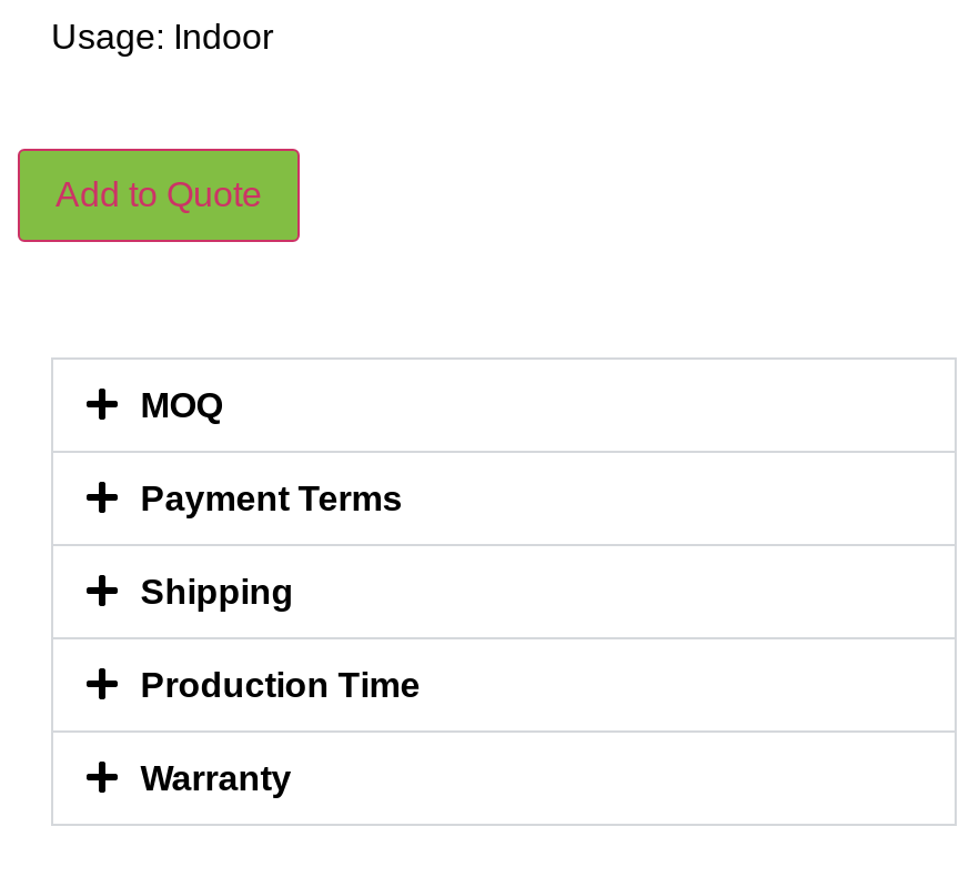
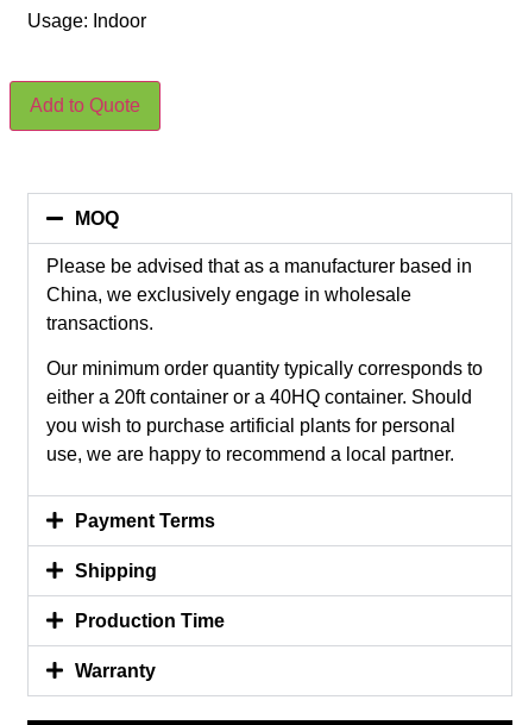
none -> [46,256,483,465] Please be advised that as a manufacturer based in | China, we exclusively engage in wholesale | transactions. | Our minimum order quantity typically corresponds to | either a 20ft container or a 40HQ container. Should | you wish to purchase artificial plants for personal | use, we are happy to recommend a local partner.

